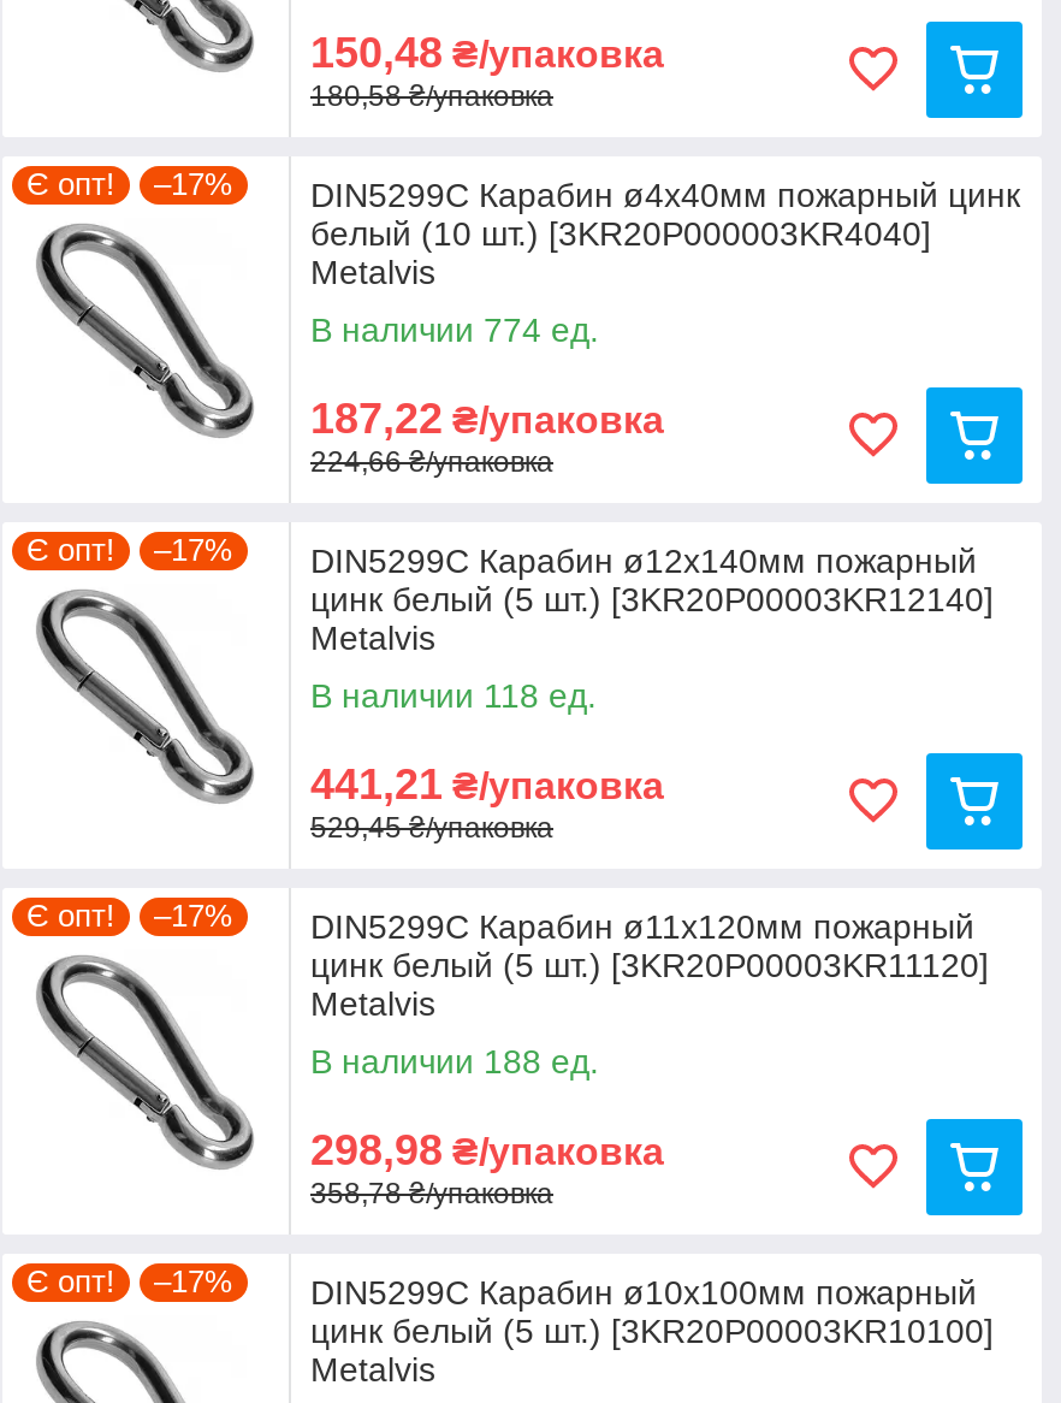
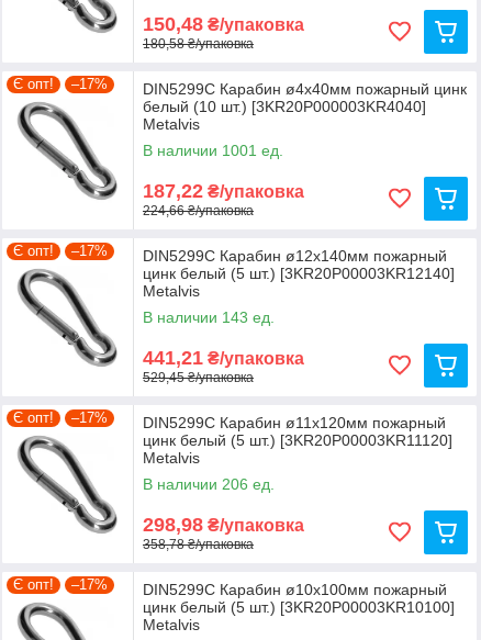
[310,310,599,349] В наличии 774 ед. -> [143,142,283,159] В наличии 1001 ед.
[310,676,597,715] В наличии 118 ед. -> [143,308,275,326] В наличии 143 ед.
[310,1042,599,1081] В наличии 188 ед. -> [143,475,275,493] В наличии 206 ед.

